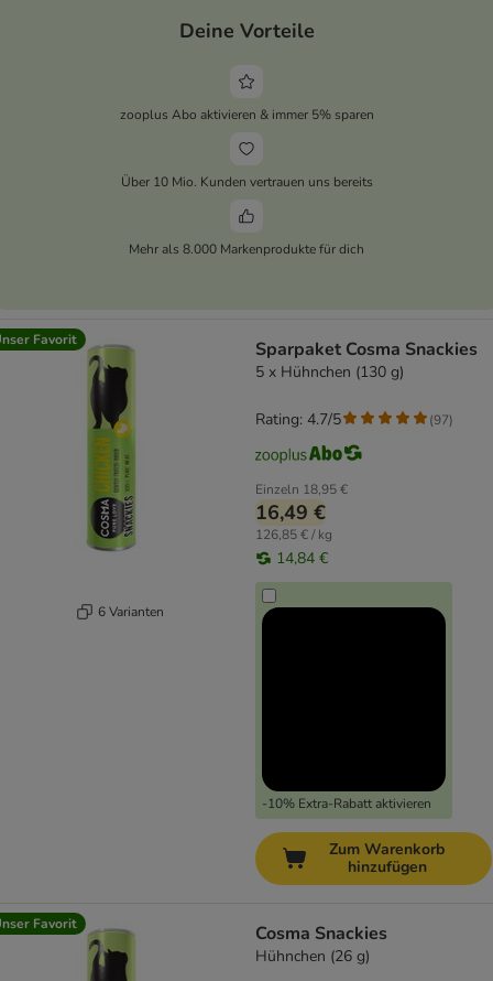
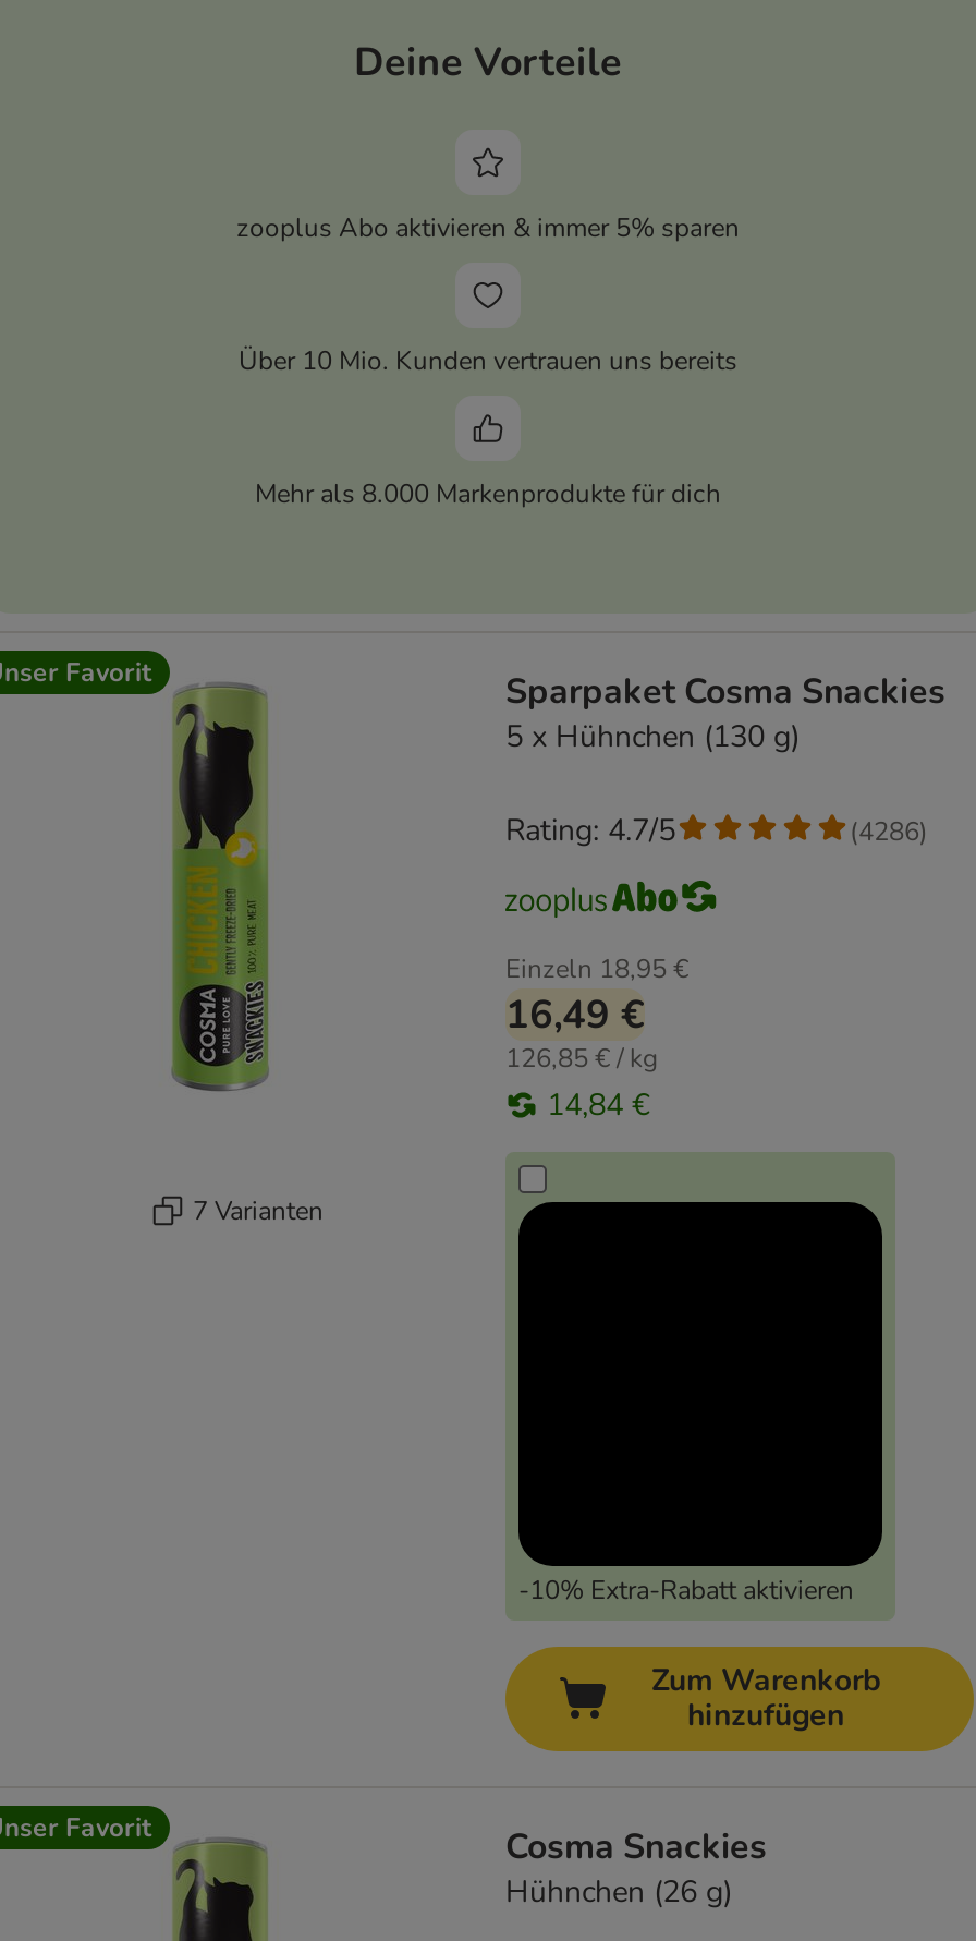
[429,411,453,428] (97) -> [850,813,928,848] (4286)
[97,602,163,620] 6 Varianten -> [193,1192,324,1227] 7 Varianten

